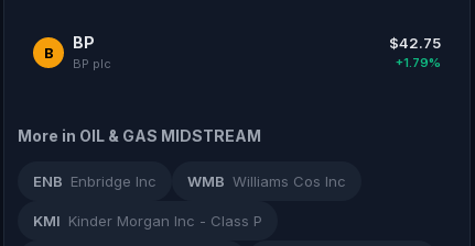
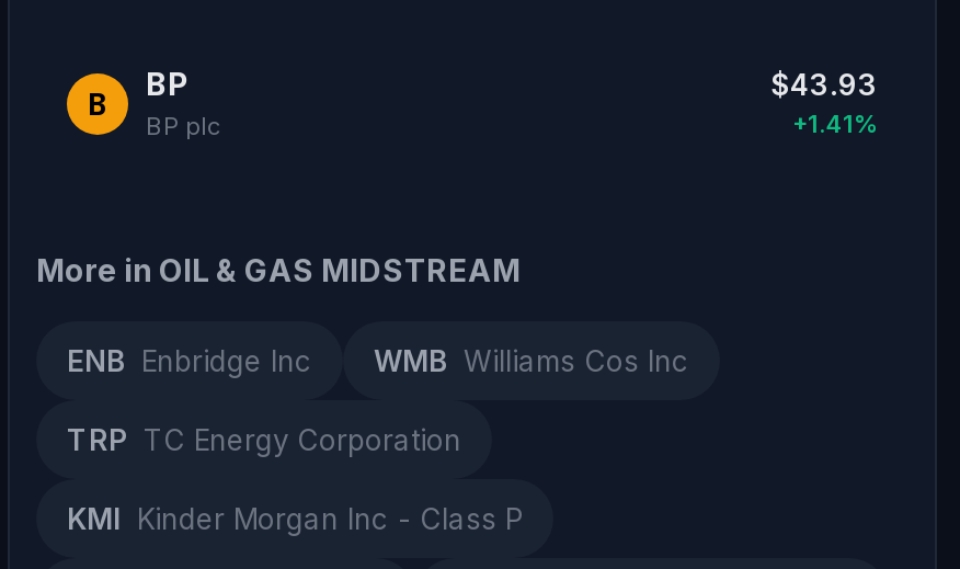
[389,34,441,52] $42.75 -> [770,67,878,102] $43.93
[396,55,441,70] +1.79% -> [792,109,878,139] +1.41%
none -> [67,422,461,457] TRP TC Energy Corporation

